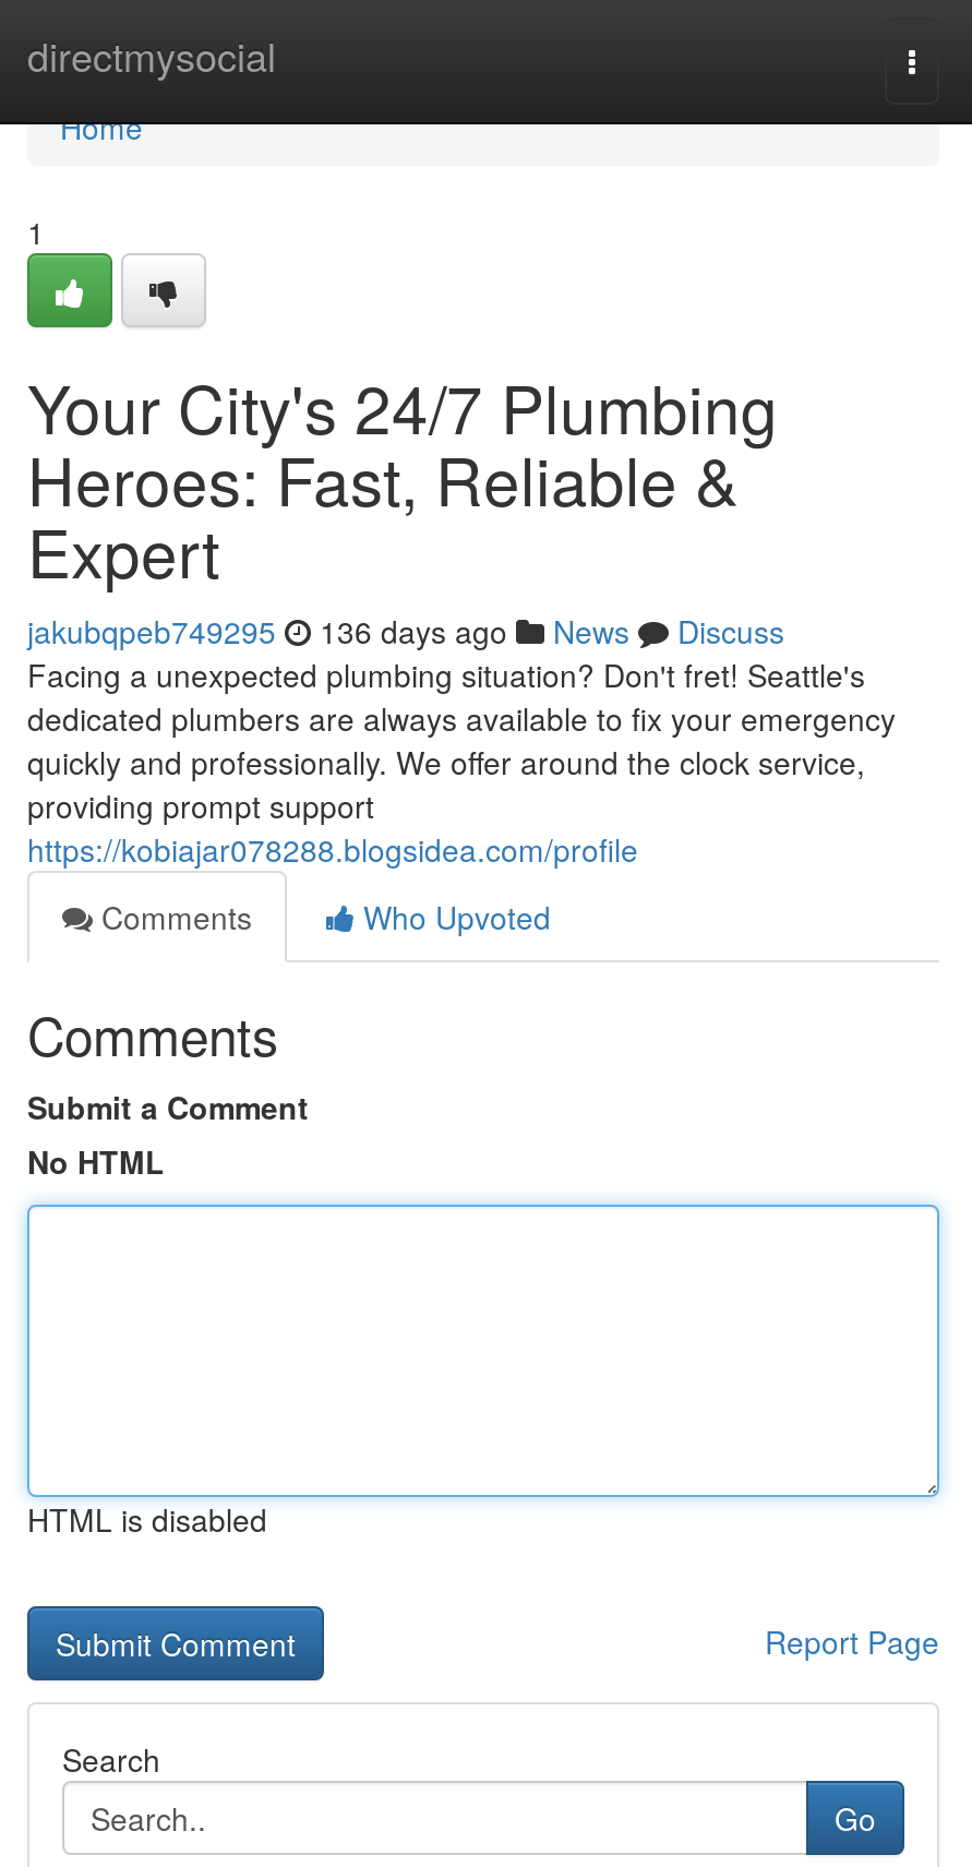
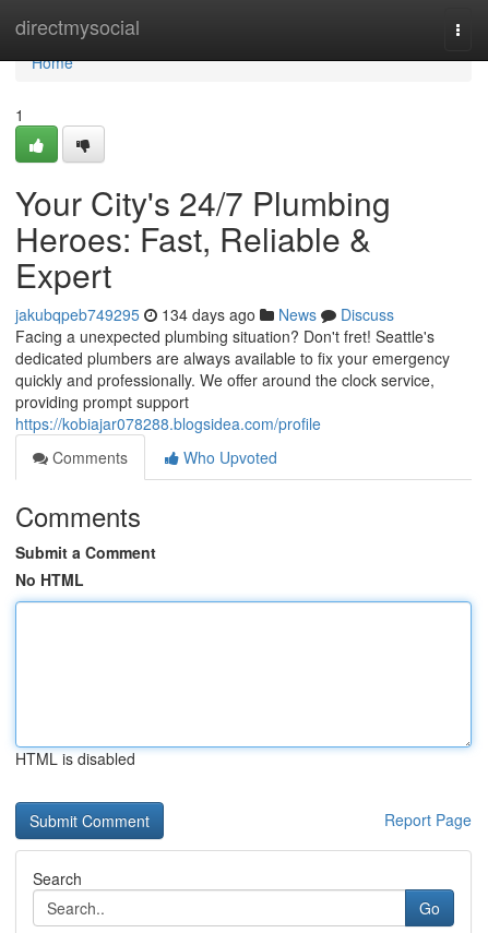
[27,609,784,653] jakubqpeb749295 136 days ago News Discuss -> [15,303,394,325] jakubqpeb749295 134 days ago News Discuss

